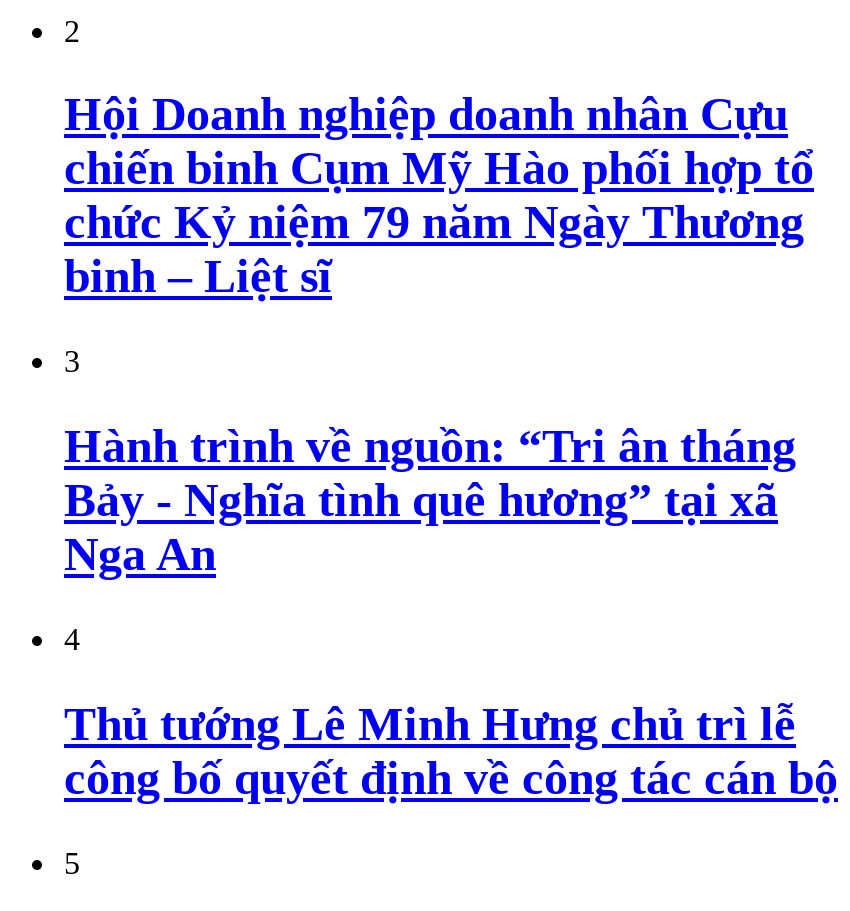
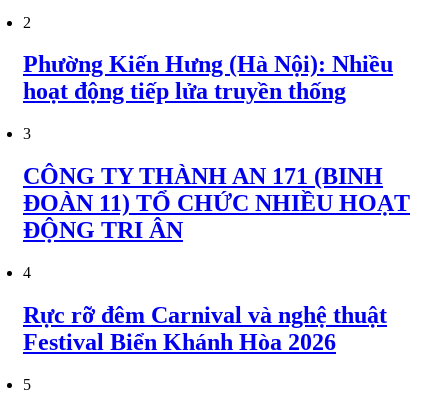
[64,89,814,303] Hội Doanh nghiệp doanh nhân Cựu | chiến binh Cụm Mỹ Hào phối hợp tổ | chức Kỷ niệm 79 năm Ngày Thương | binh – Liệt sĩ -> [23,51,393,104] Phường Kiến Hưng (Hà Nội): Nhiều | hoạt động tiếp lửa truyền thống
[64,420,796,580] Hành trình về nguồn: “Tri ân tháng | Bảy - Nghĩa tình quê hương” tại xã | Nga An -> [23,163,410,243] CÔNG TY THÀNH AN 171 (BINH | ĐOÀN 11) TỔ CHỨC NHIỀU HOẠT | ĐỘNG TRI ÂN
[64,698,838,804] Thủ tướng Lê Minh Hưng chủ trì lễ | công bố quyết định về công tác cán bộ -> [23,302,387,355] Rực rỡ đêm Carnival và nghệ thuật | Festival Biển Khánh Hòa 2026

